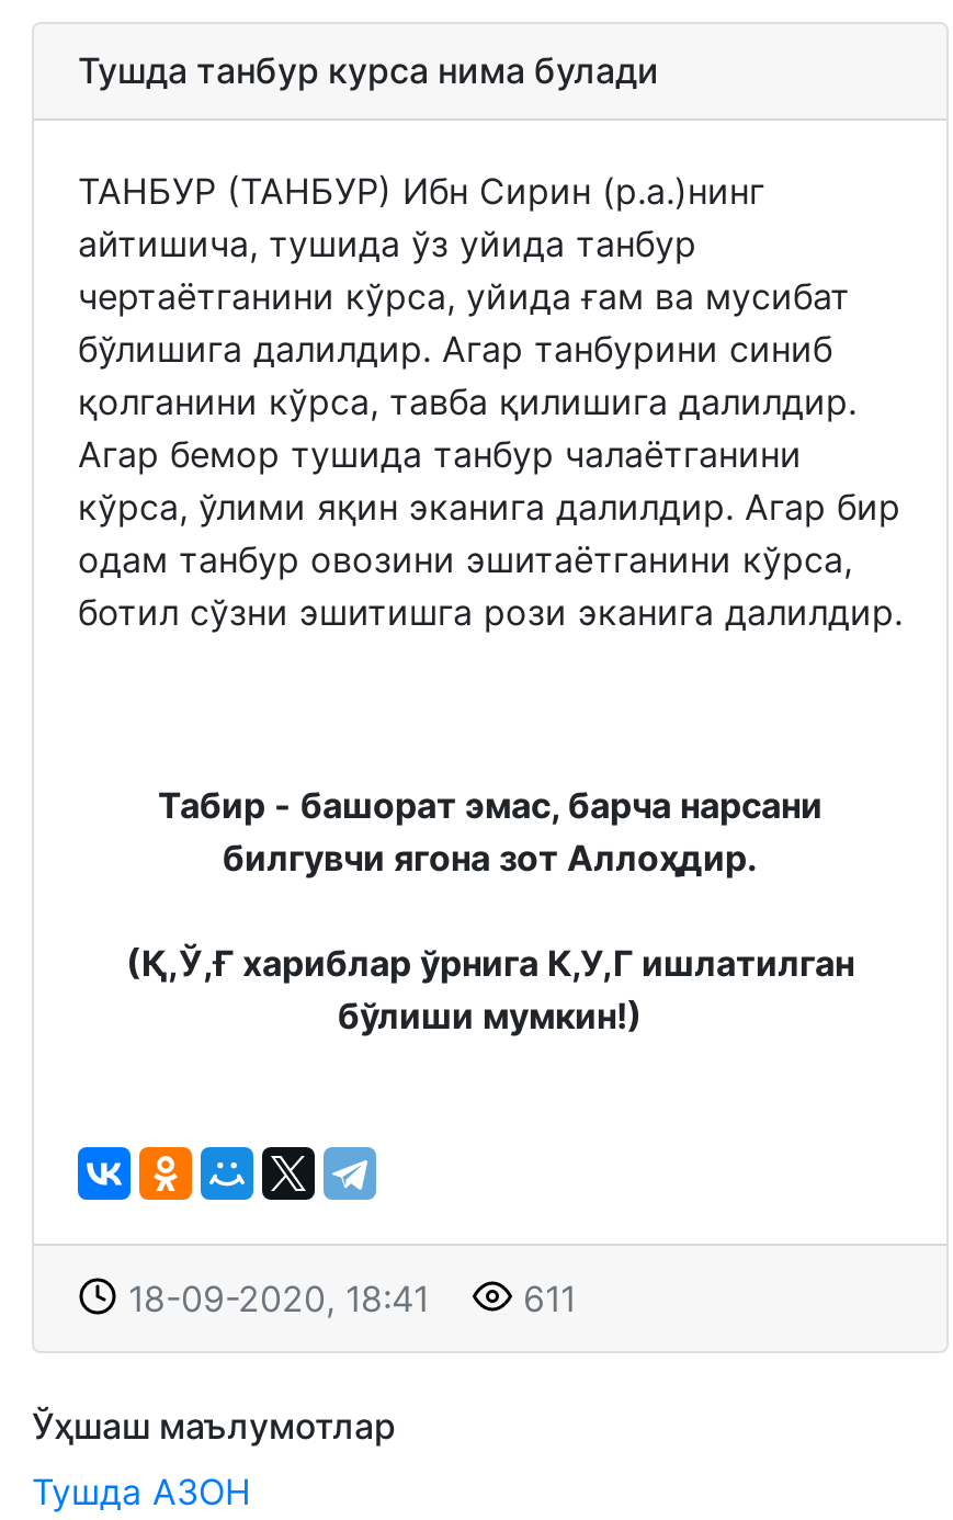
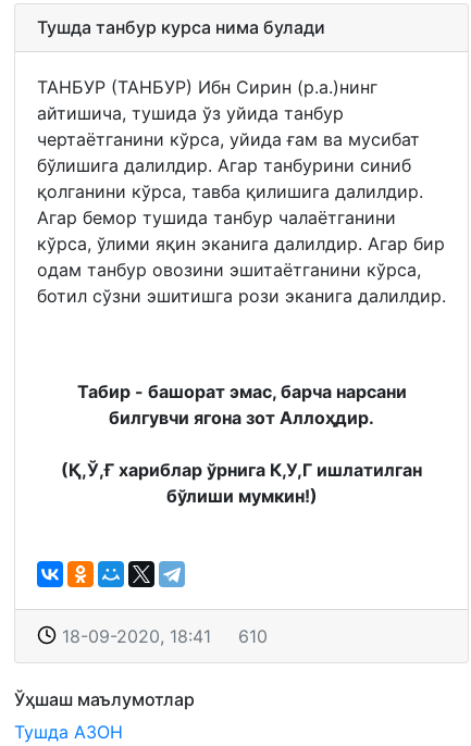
[117,1277,576,1320] 18-09-2020, 18:41 611 -> [57,625,268,647] 18-09-2020, 18:41 610

